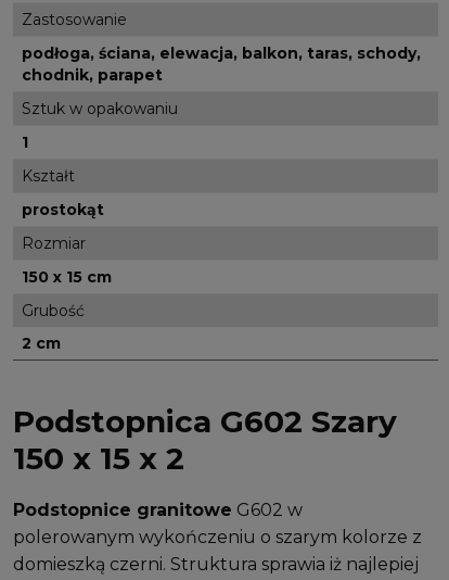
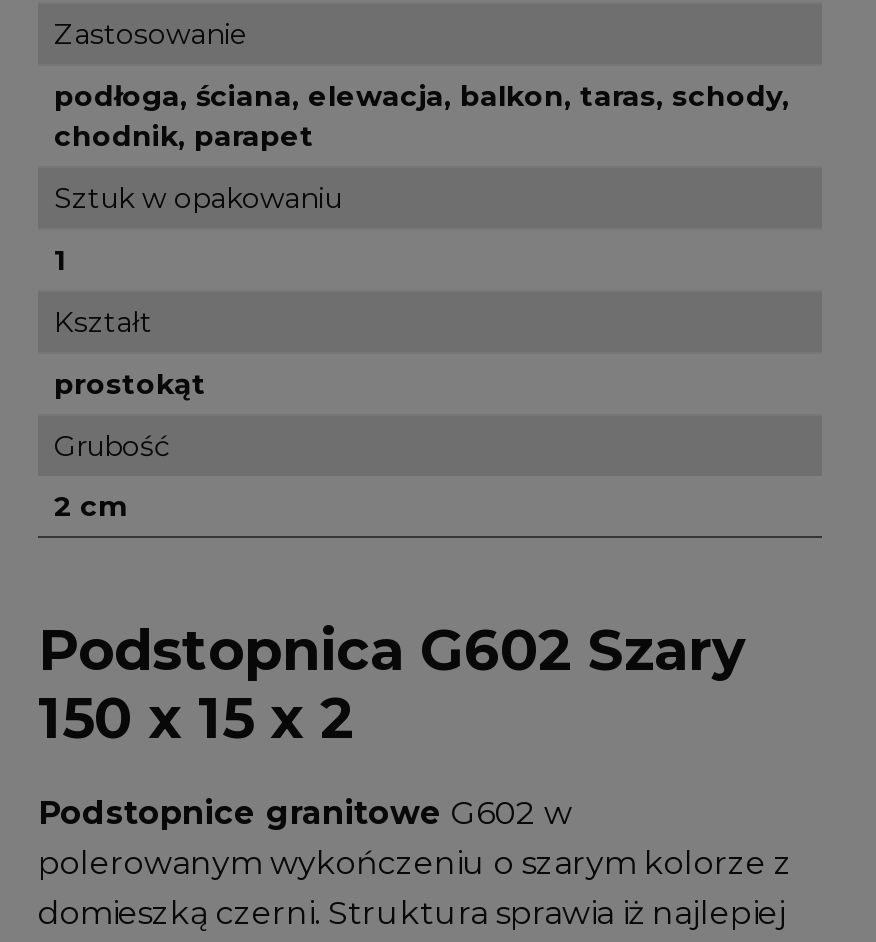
[22,234,112,287] Rozmiar | 150 x 15 cm -> none

